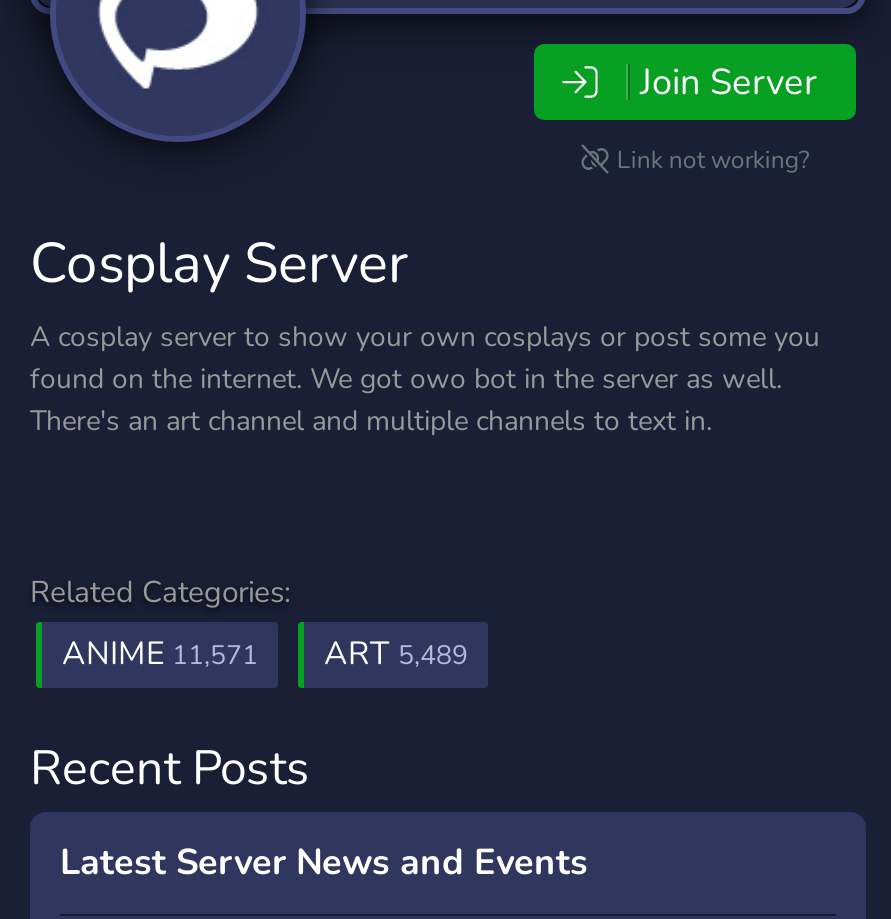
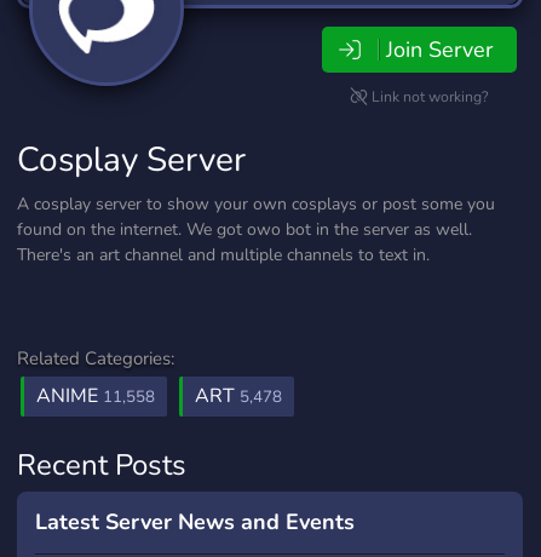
[62,632,258,676] ANIME 11,571 -> [36,383,155,409] ANIME 11,558
[324,632,468,676] ART 5,489 -> [195,383,282,409] ART 5,478

